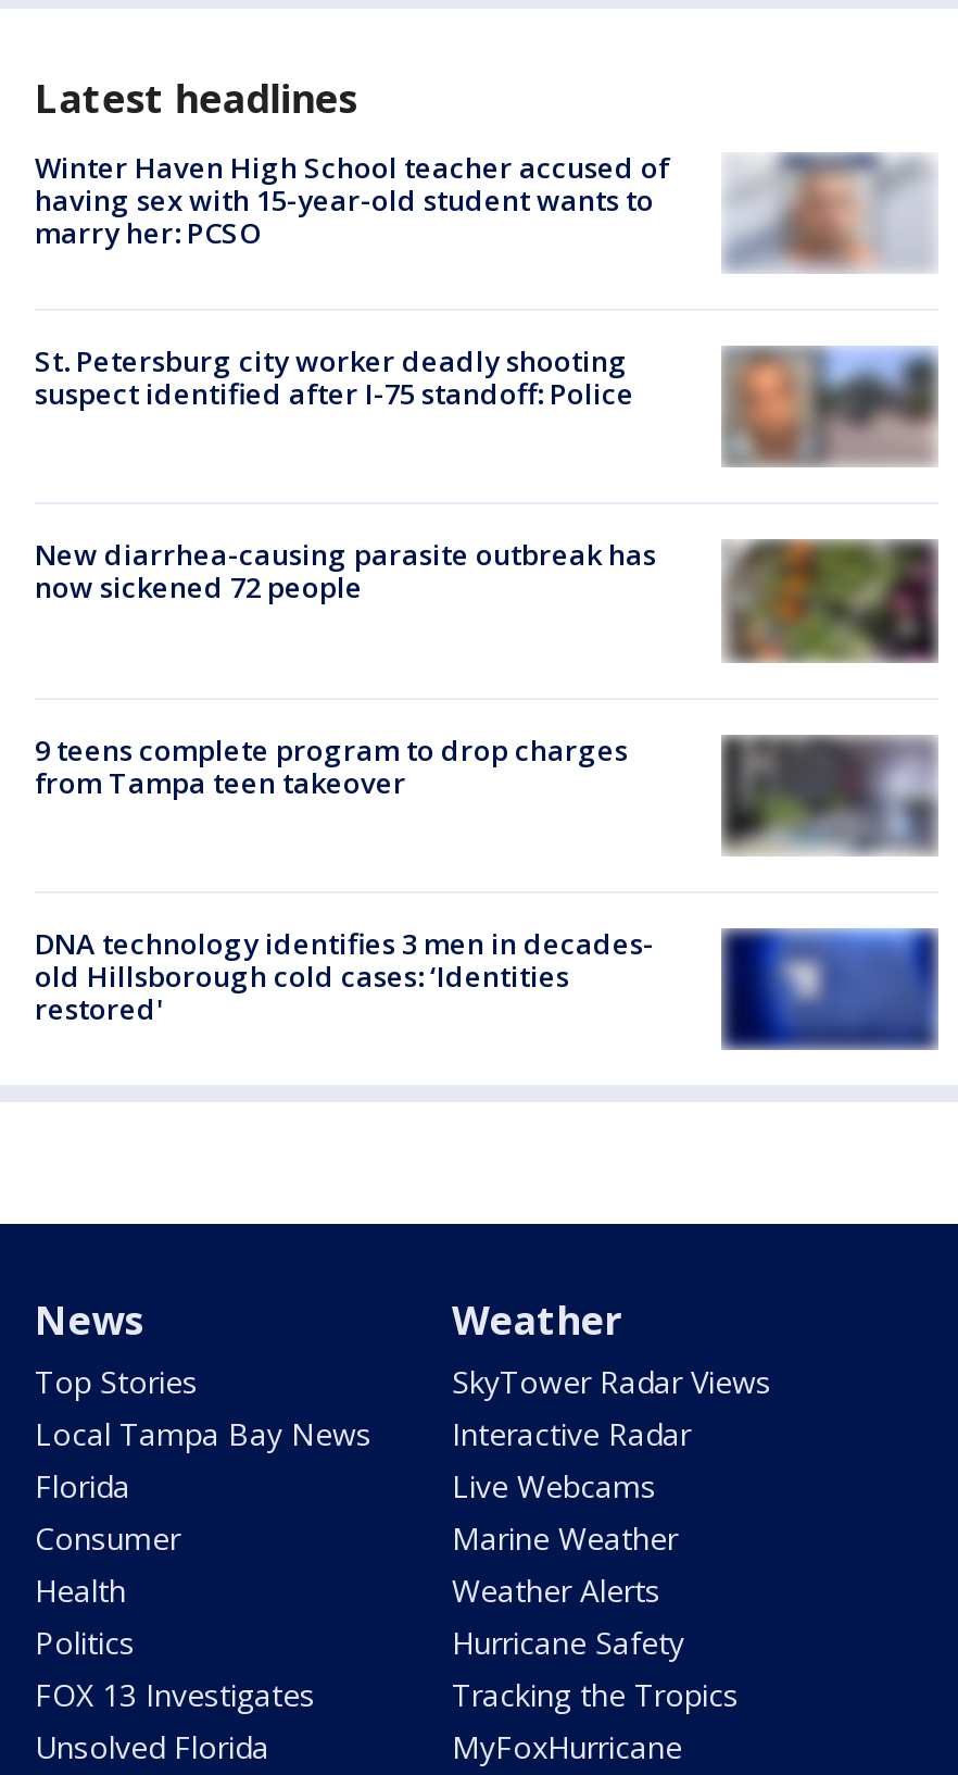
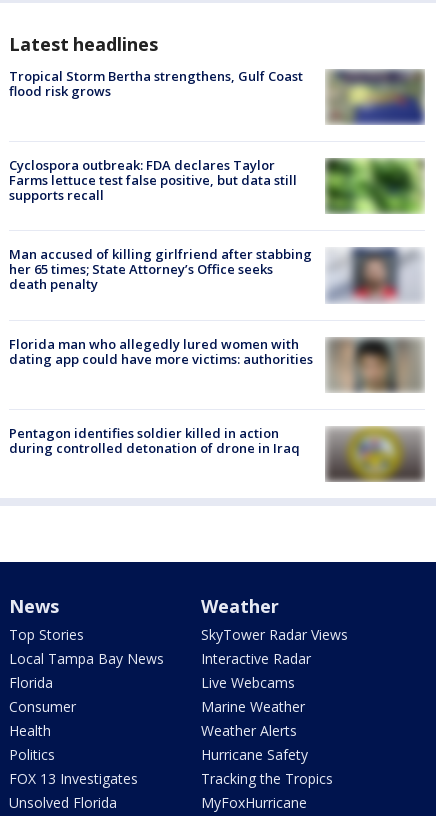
[35,148,936,272] [image] | Winter Haven High School teacher accused of | having sex with 15-year-old student wants to | marry her: PCSO -> [9,67,425,125] [image] | Tropical Storm Bertha strengthens, Gulf Coast | flood risk grows
[35,342,634,413] St. Petersburg city worker deadly shooting | suspect identified after I-75 standoff: Police -> [9,156,297,204] Cyclospora outbreak: FDA declares Taylor | Farms lettuce test false positive, but data still | supports recall
[723,346,938,467] [image] -> [326,158,425,214] [image]
[35,536,938,663] [image] | New diarrhea-causing parasite outbreak has | now sickened 72 people -> [9,245,424,303] [image] | Man accused of killing girlfriend after stabbing | her 65 times; State Attorney’s Office seeks | death penalty
[35,730,628,801] 9 teens complete program to drop charges | from Tampa teen takeover -> [9,335,313,368] Florida man who allegedly lured women with | dating app could have more victims: authorities
[721,737,936,854] [image] -> [326,339,423,393] [image]
[35,923,938,1052] [image] | DNA technology identifies 3 men in decades- | old Hillsborough cold cases: ‘Identities | restored' -> [9,424,425,482] [image] | Pentagon identifies soldier killed in action | during controlled detonation of drone in Iraq

